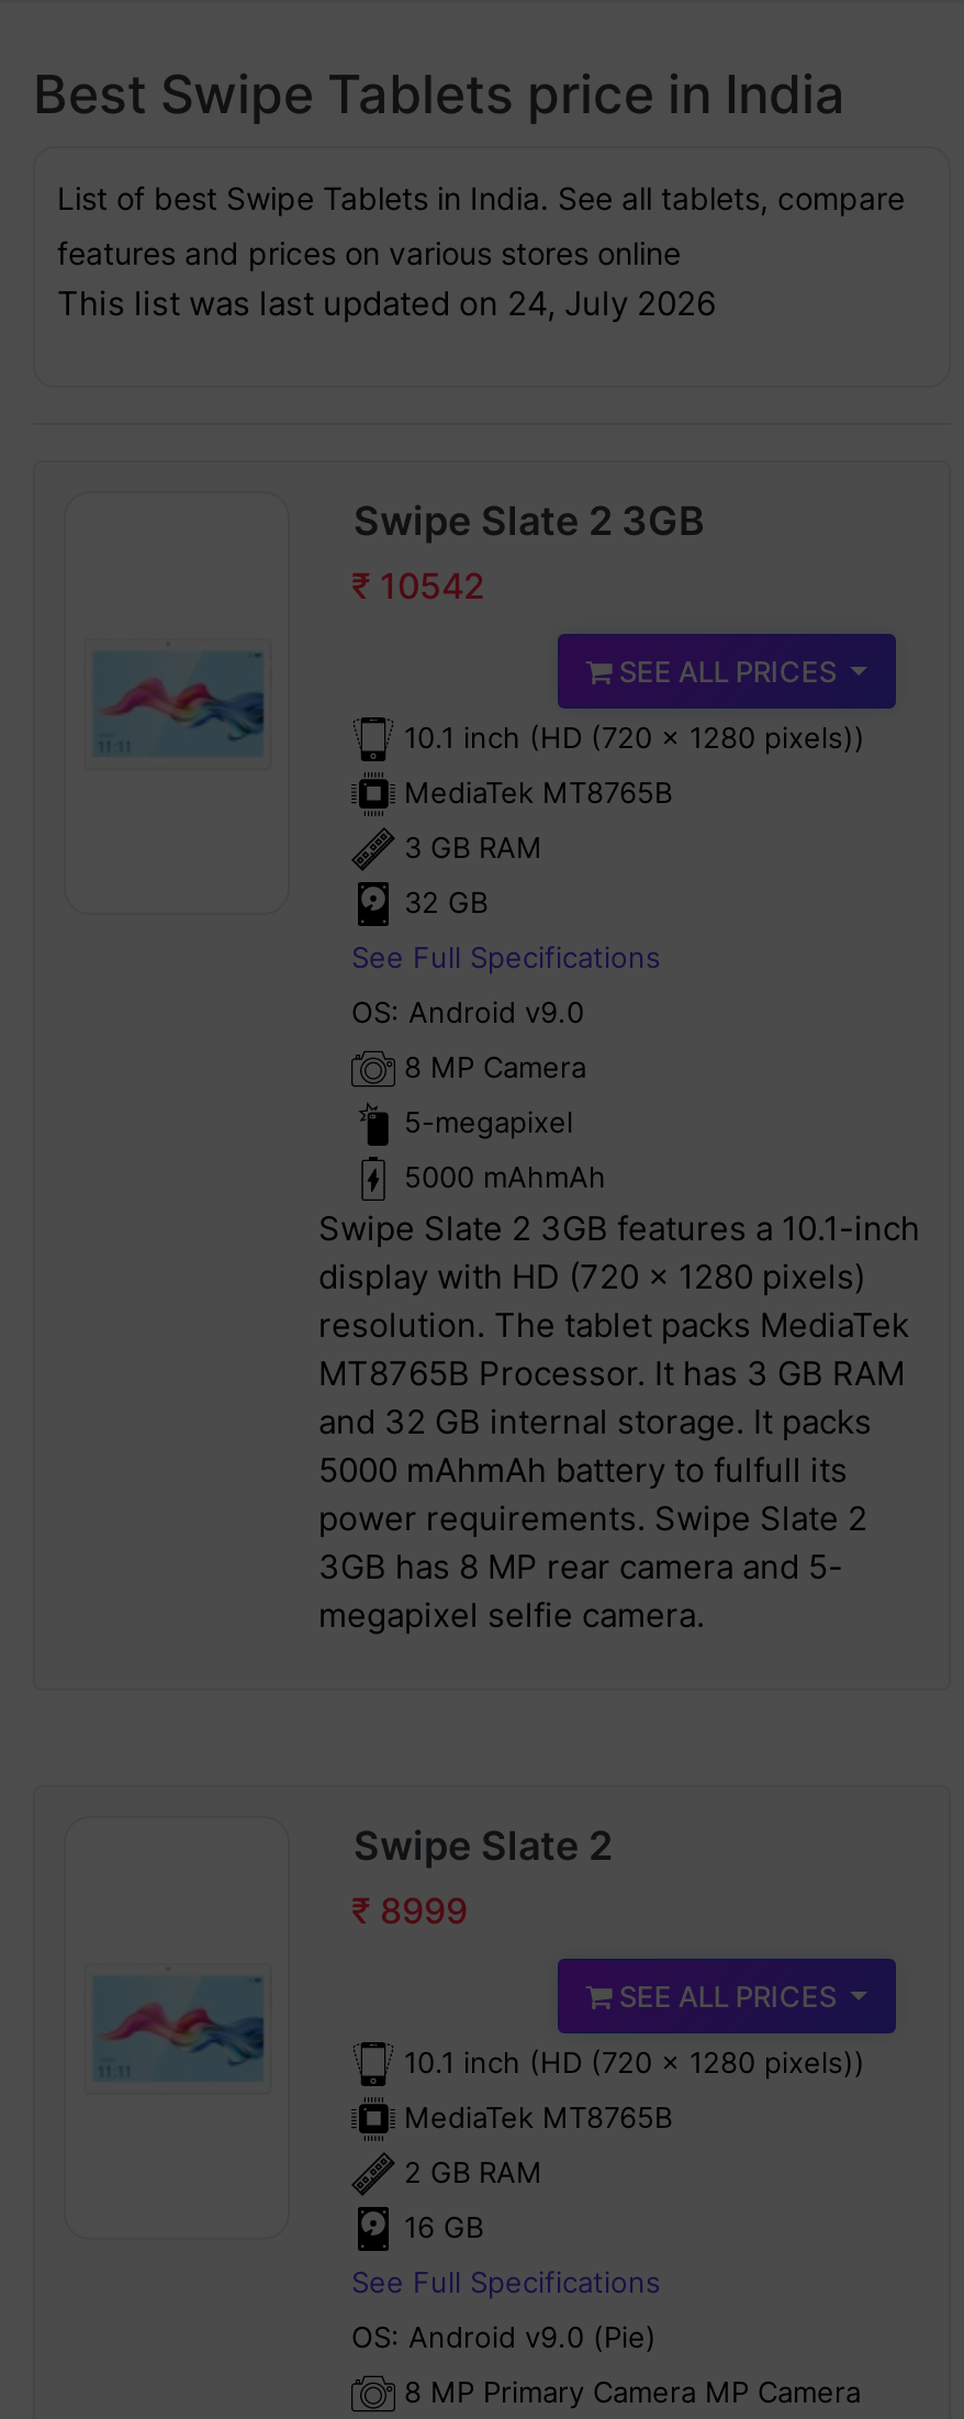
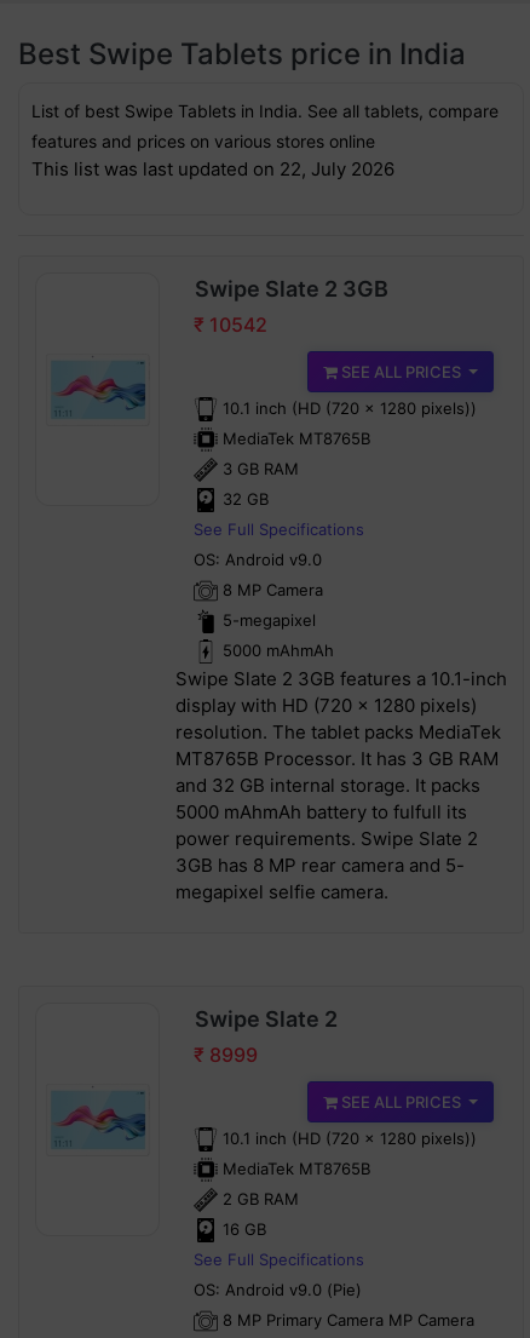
[57,282,716,324] This list was last updated on 24, July 2026 -> [31,157,394,180] This list was last updated on 22, July 2026

